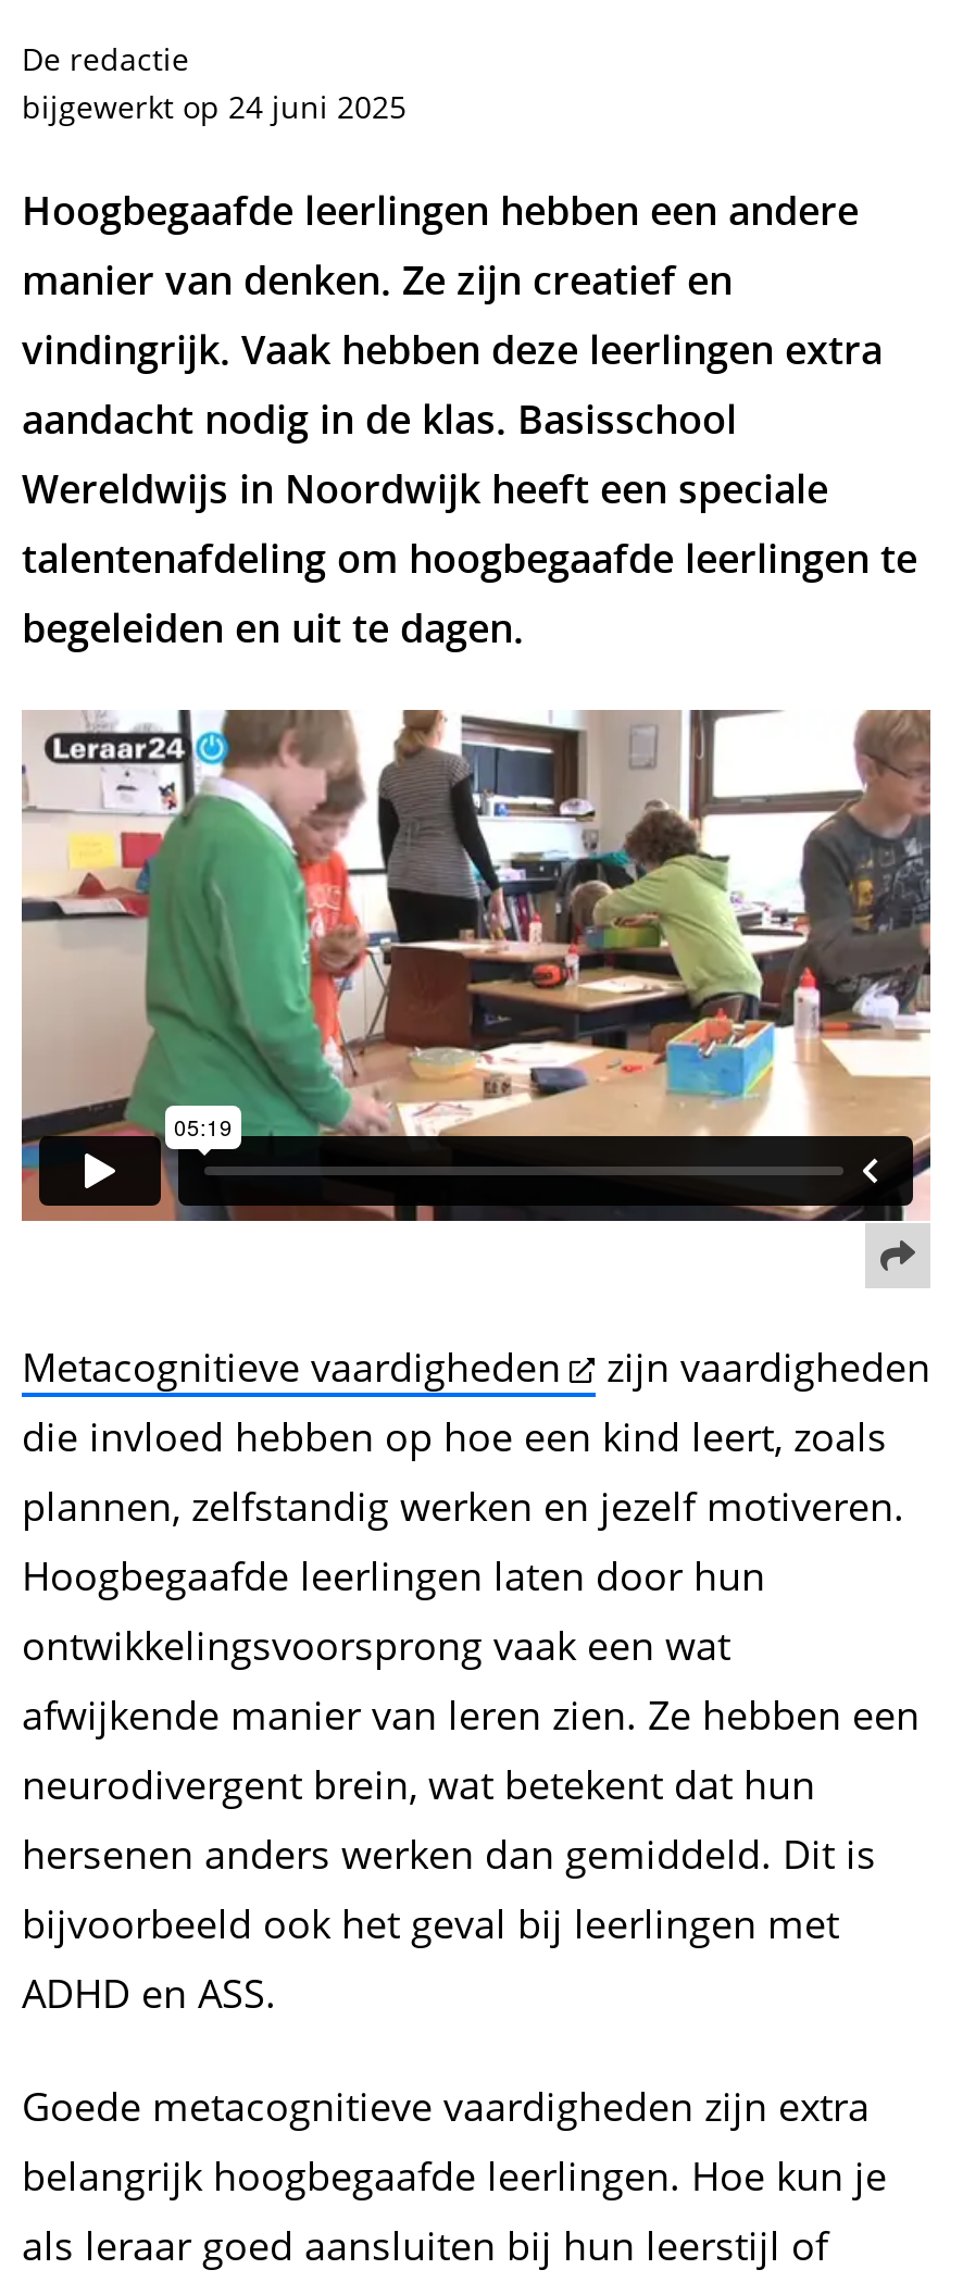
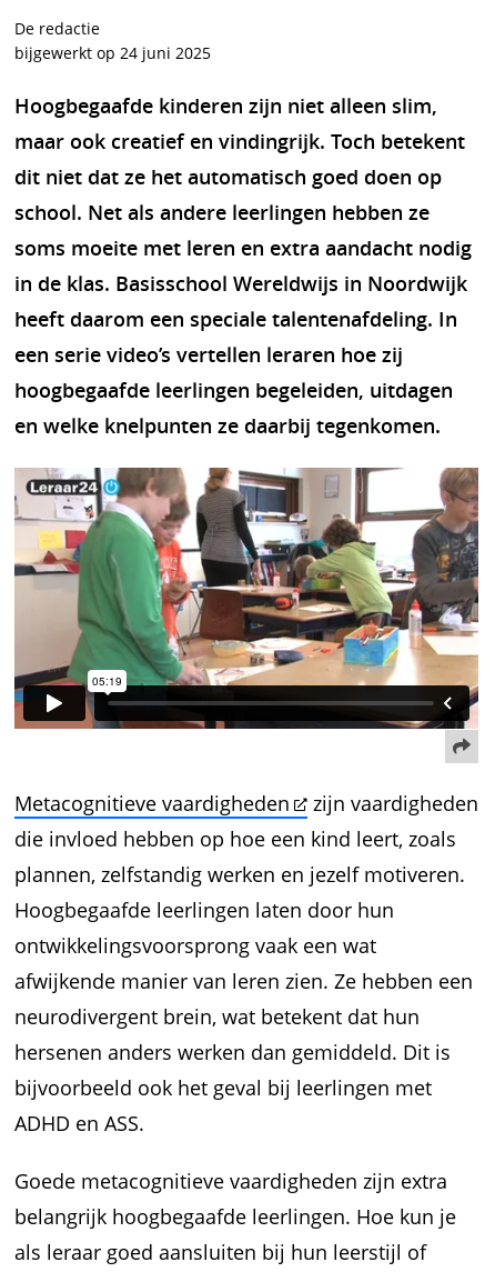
[22,184,917,653] Hoogbegaafde leerlingen hebben een andere | manier van denken. Ze zijn creatief en | vindingrijk. Vaak hebben deze leerlingen extra | aandacht nodig in de klas. Basisschool | Wereldwijs in Noordwijk heeft een speciale | talentenafdeling om hoogbegaafde leerlingen te | begeleiden en uit te dagen. -> [14,92,472,439] Hoogbegaafde kinderen zijn niet alleen slim, | maar ook creatief en vindingrijk. Toch betekent | dit niet dat ze het automatisch goed doen op | school. Net als andere leerlingen hebben ze | soms moeite met leren en extra aandacht nodig | in de klas. Basisschool Wereldwijs in Noordwijk | heeft daarom een speciale talentenafdeling. In | een serie video’s vertellen leraren hoe zij | hoogbegaafde leerlingen begeleiden, uitdagen | en welke knelpunten ze daarbij tegenkomen.

